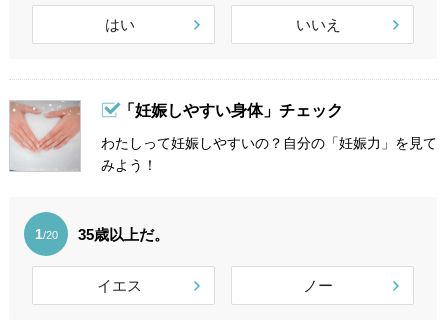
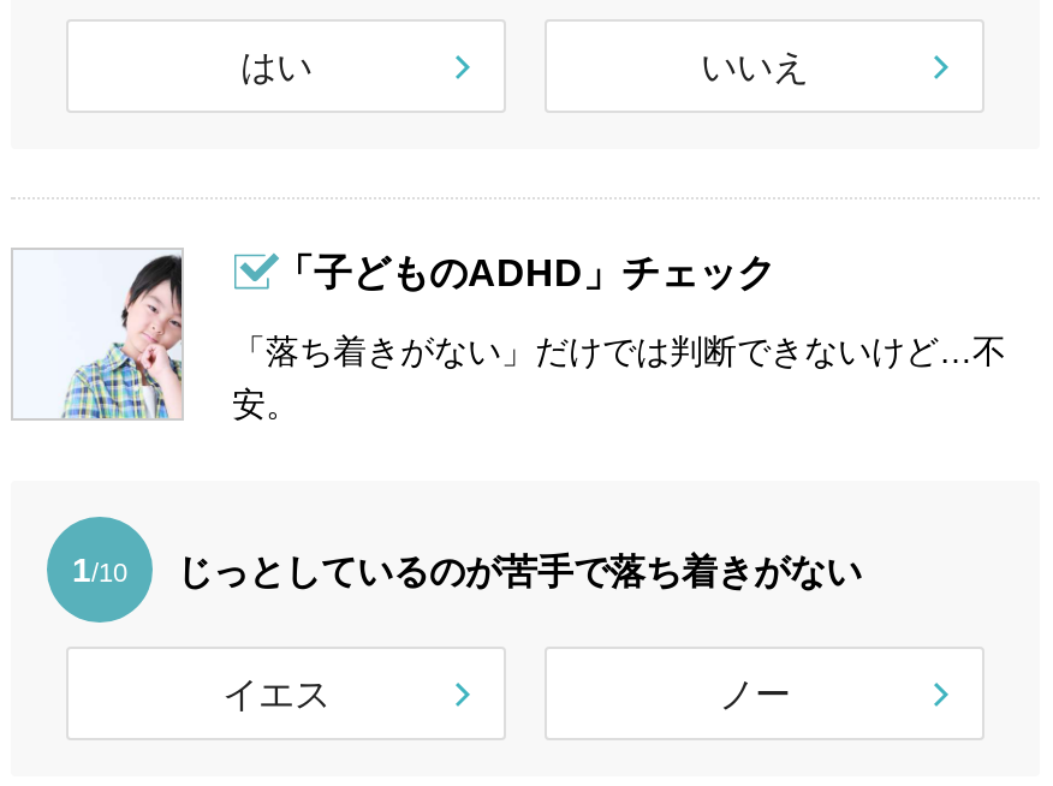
[9,100,437,173] [image] | わたしって妊娠しやすいの？自分の「妊娠力」を見て | みよう！ -> [13,250,1006,423] [image] | 「落ち着きがない」だけでは判断できないけど…不 | 安。
[119,102,343,119] 「妊娠しやすい身体」チェック -> [275,252,775,293] 「子どものADHD」チェック
[34,225,169,242] 1/20 | 35歳以上だ。 -> [72,549,862,590] 1/10 | じっとしているのが苦手で落ち着きがない

